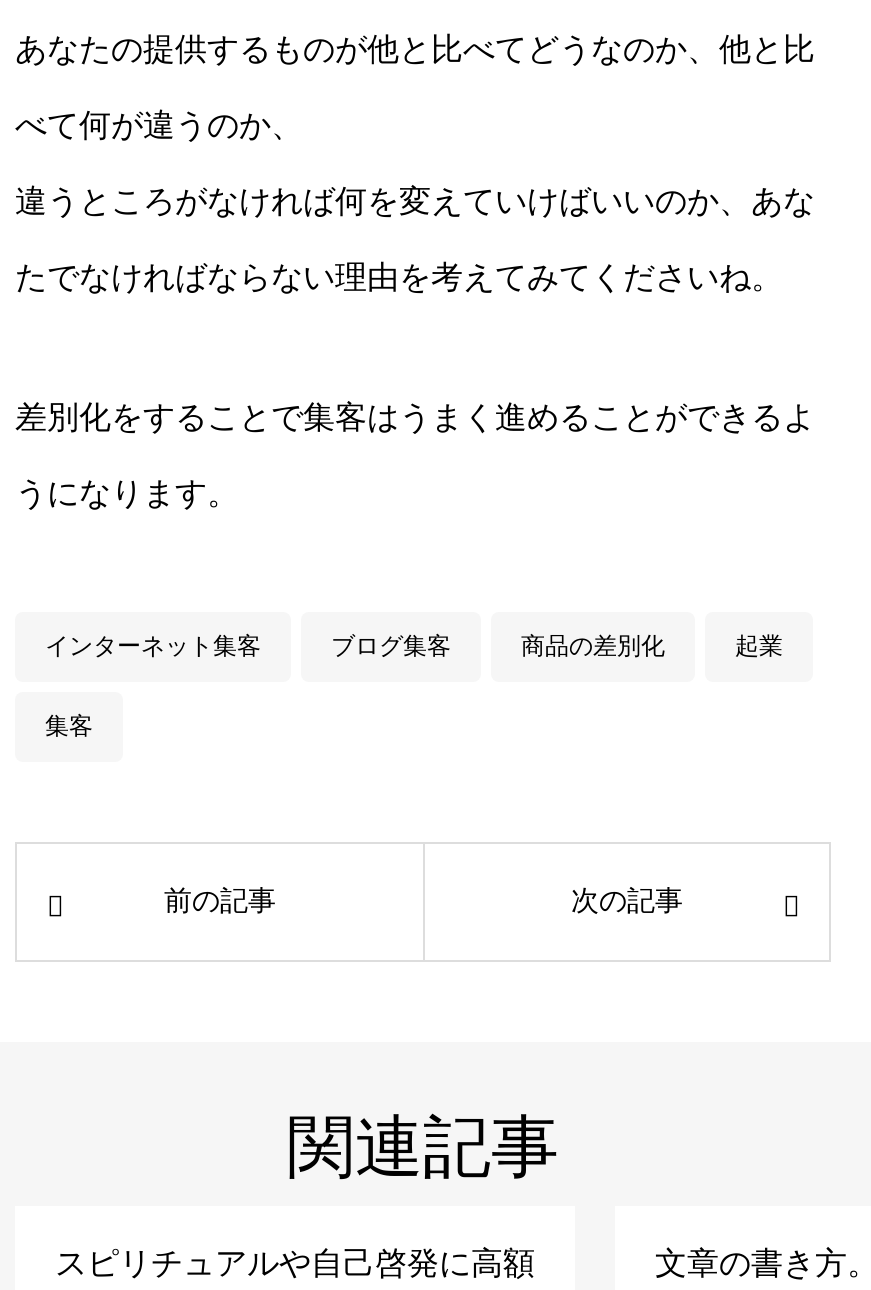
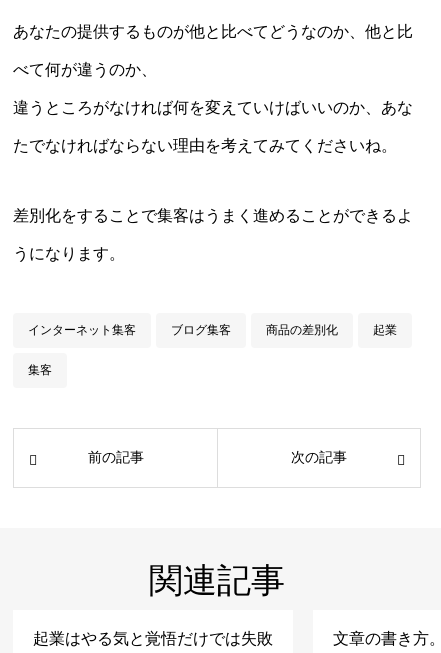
[55,1246,535,1280] スピリチュアルや自己啓発に高額 -> [33,630,273,647] 起業はやる気と覚悟だけでは失敗

